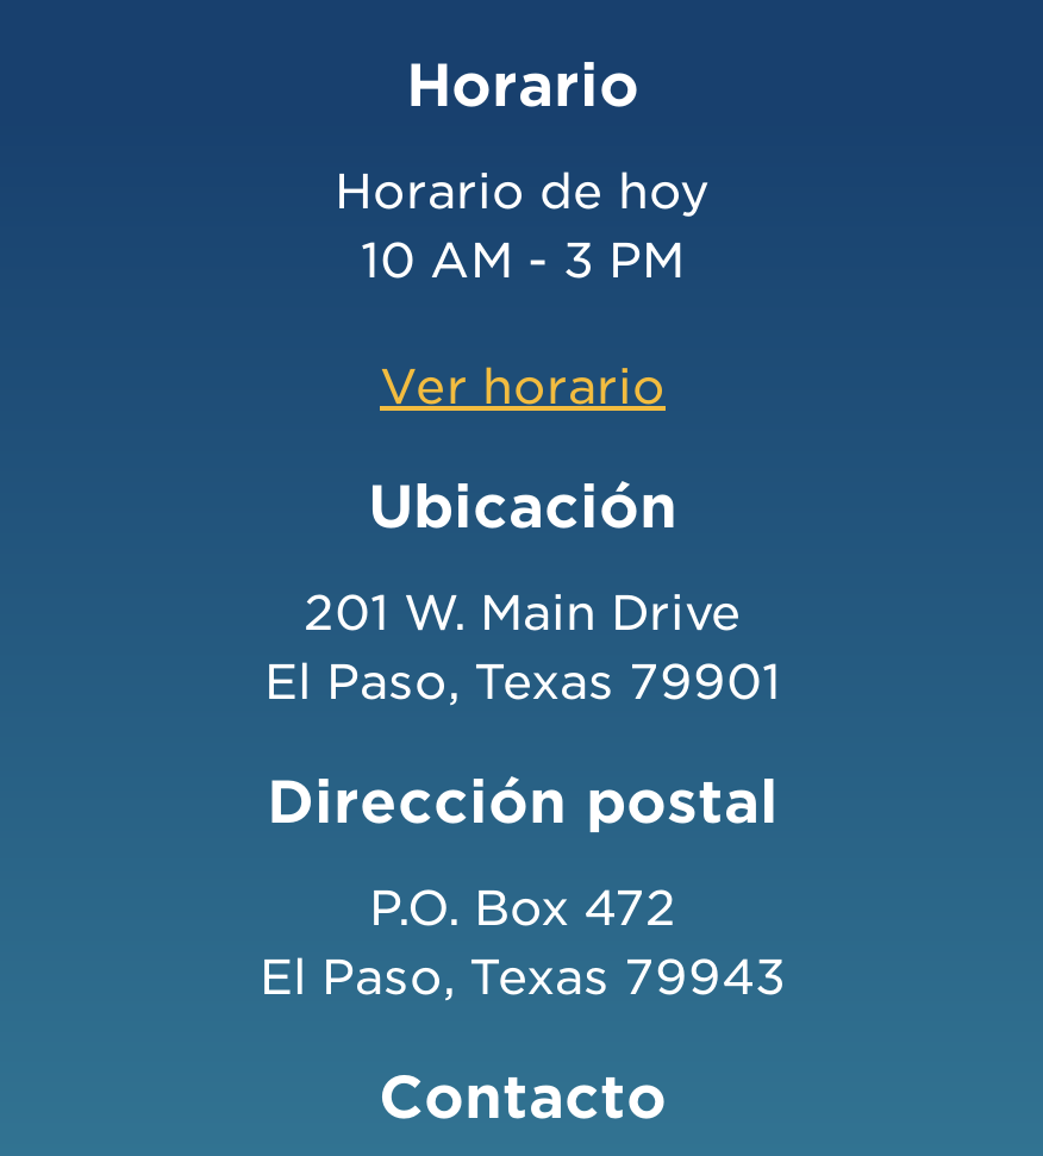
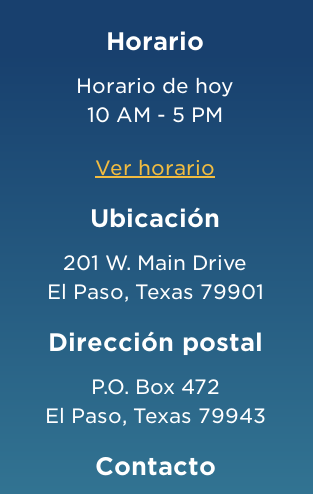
[361,232,685,289] 10 AM - 3 PM -> [87,103,223,127] 10 AM - 5 PM

